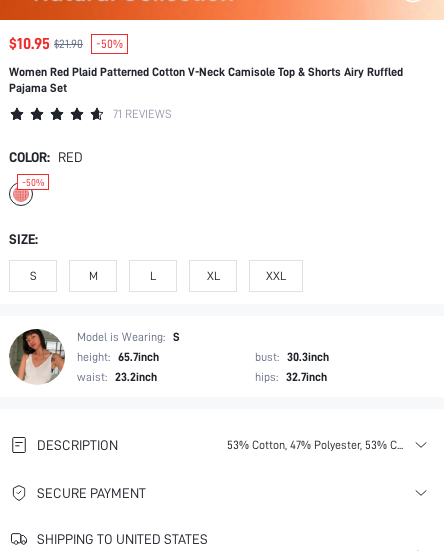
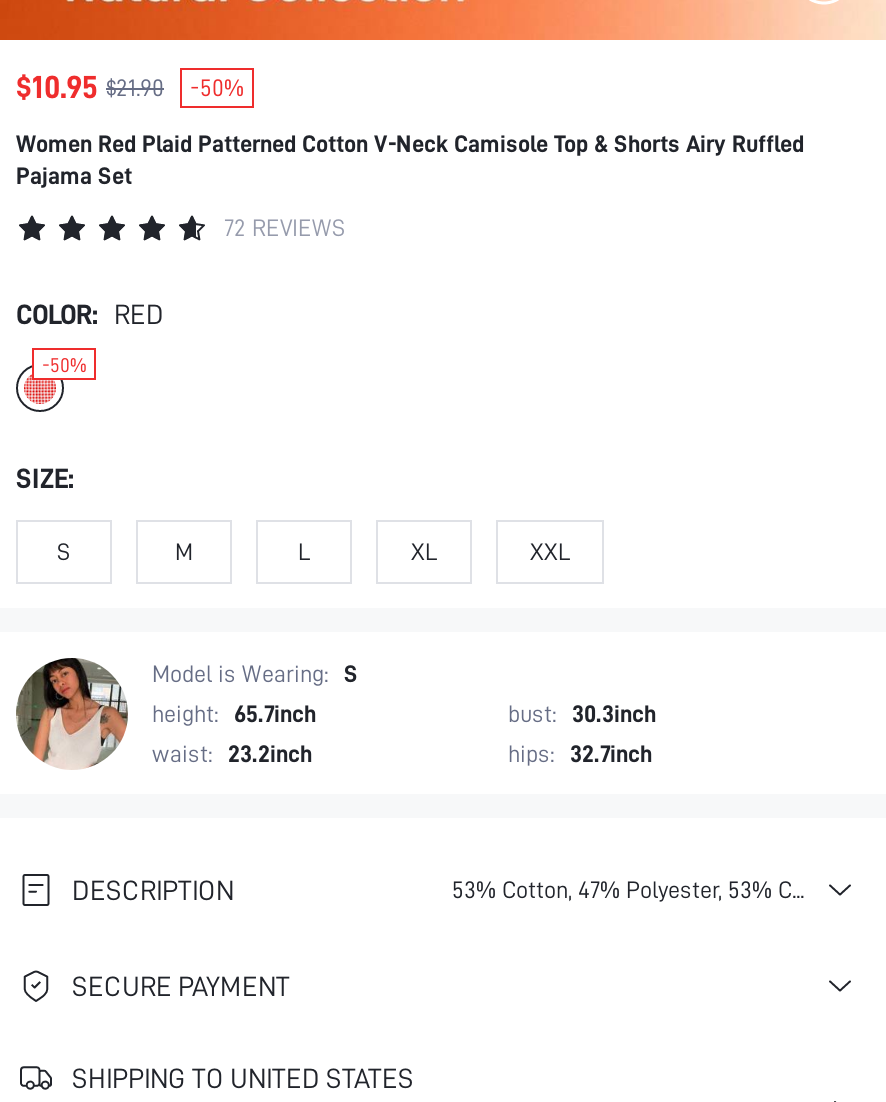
[113,107,172,121] 71 REVIEWS -> [224,215,346,243] 72 REVIEWS

